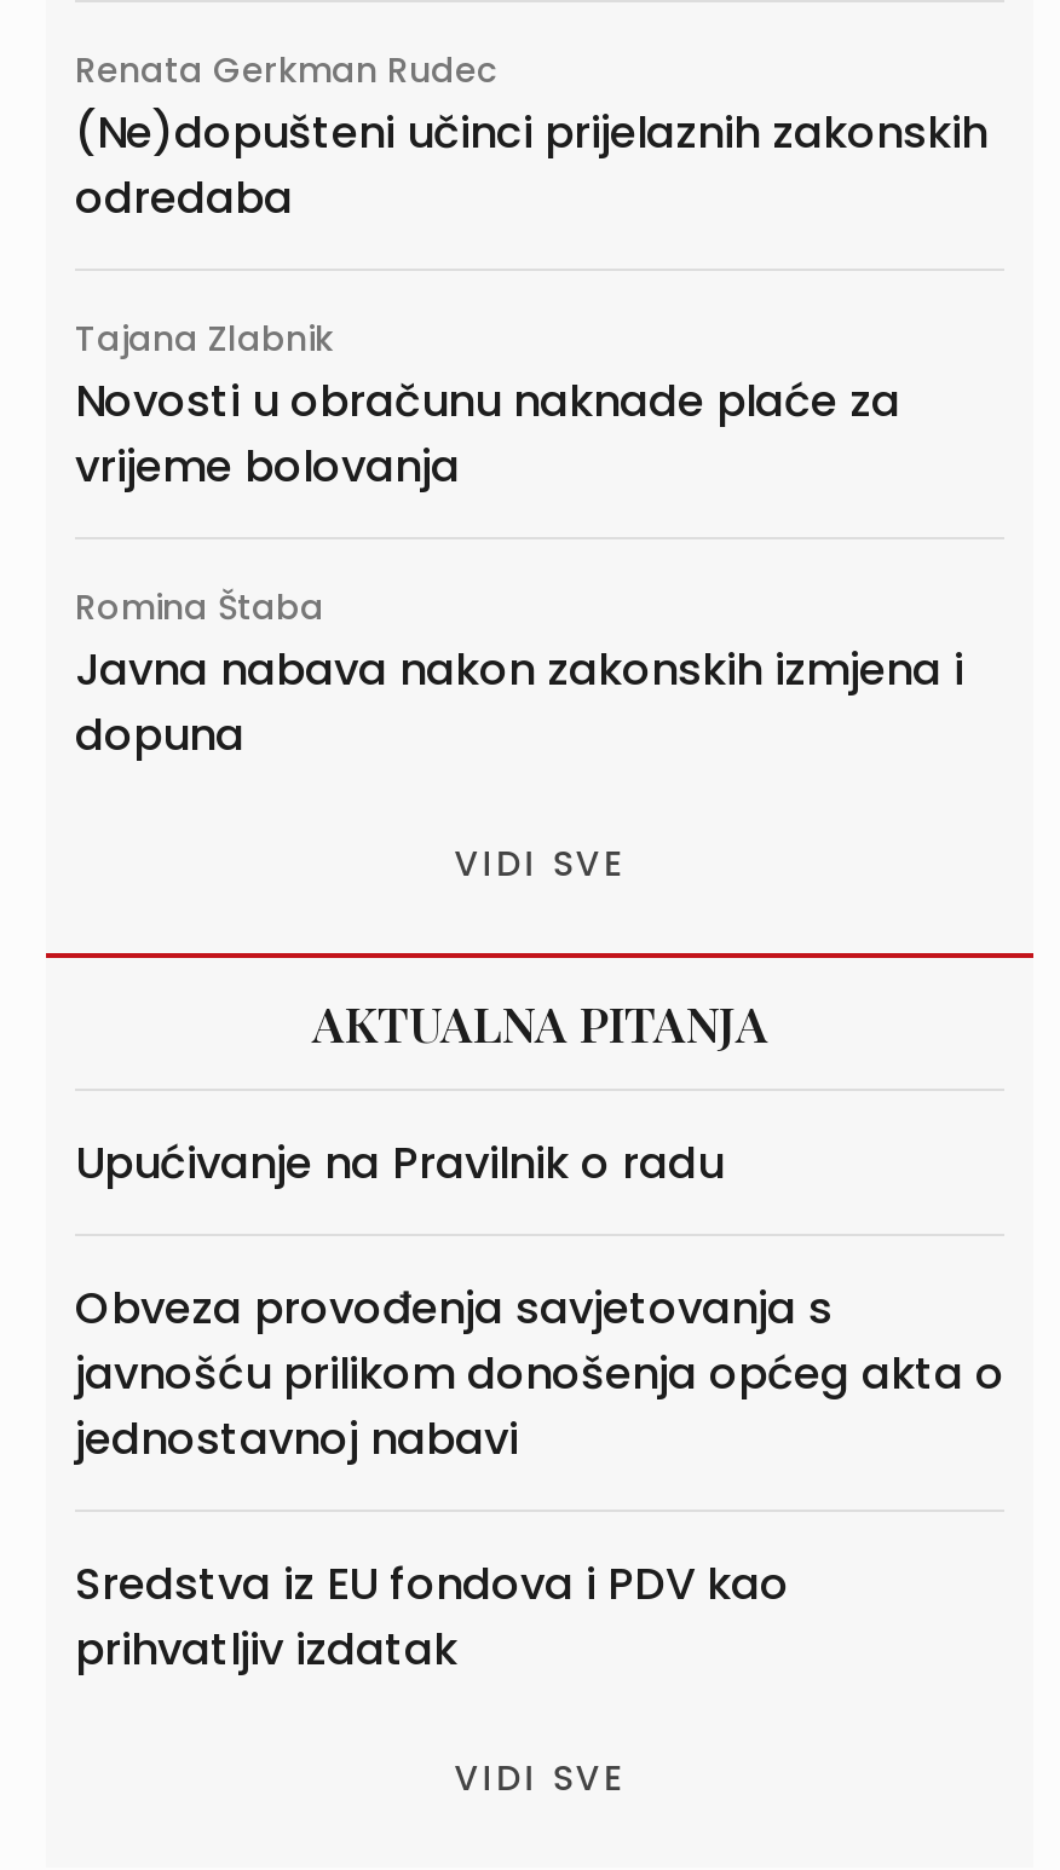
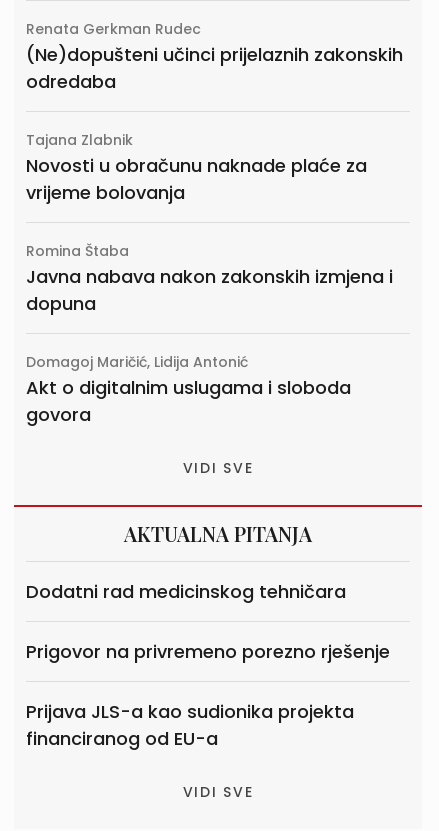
none -> [26,352,351,427] Domagoj Maričić, Lidija Antonić | Akt o digitalnim uslugama i sloboda | govora
moved [312,839,767,1055] -> [124,458,312,547]: VIDI SVE | AKTUALNA PITANJA
[75,1132,724,1192] Upućivanje na Pravilnik o radu -> [26,579,346,604] Dodatni rad medicinskog tehničara
[75,1277,1004,1468] Obveza provođenja savjetovanja s | javnošću prilikom donošenja općeg akta o | jednostavnoj nabavi -> [26,639,390,664] Prigovor na privremeno porezno rješenje
[75,1553,789,1679] Sredstva iz EU fondova i PDV kao | prihvatljiv izdatak -> [26,699,354,751] Prijava JLS-a kao sudionika projekta | financiranog od EU-a

